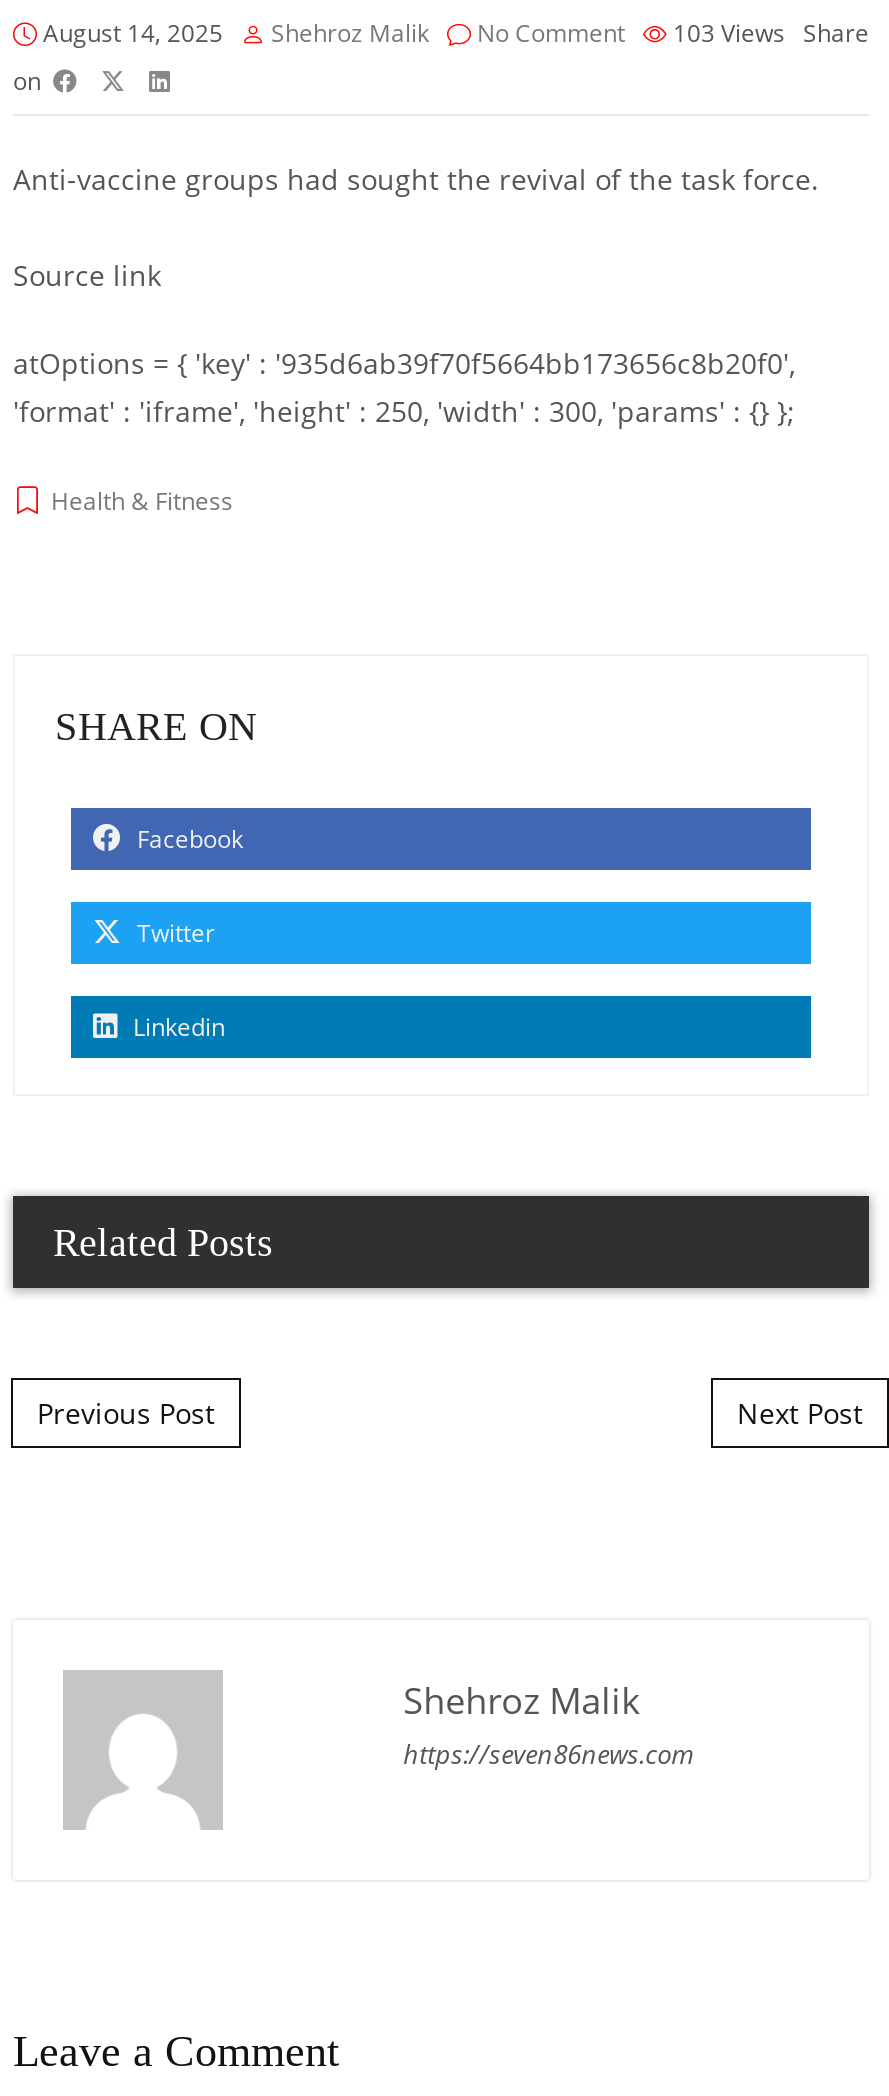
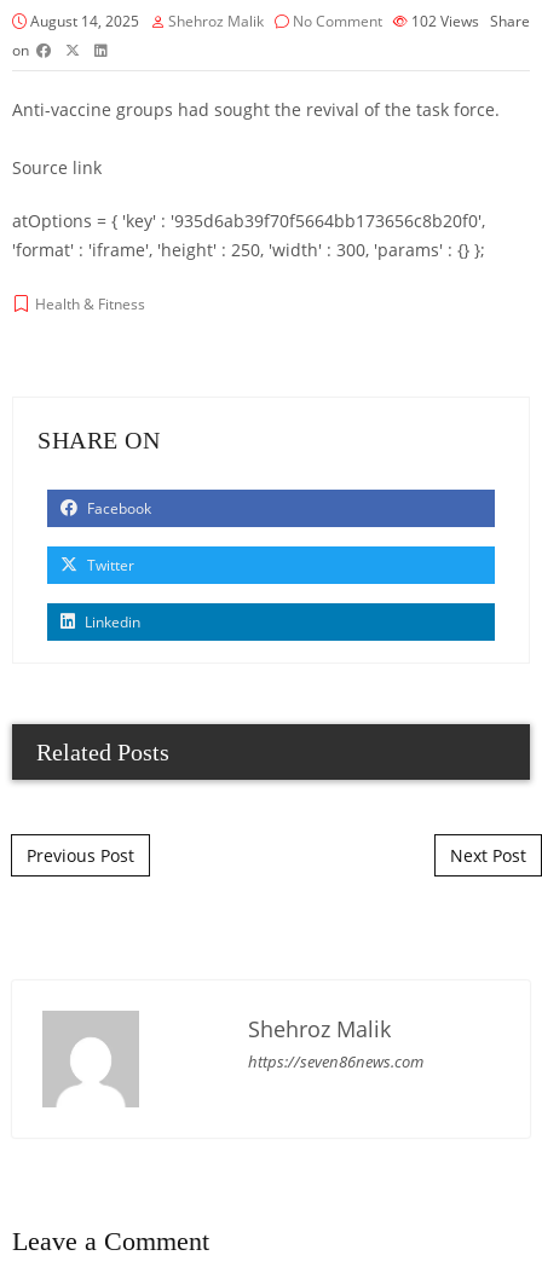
[37,16,869,50] August 14, 2025 Shehroz Malik No Comment 103 Views Share -> [27,11,530,31] August 14, 2025 Shehroz Malik No Comment 102 Views Share

